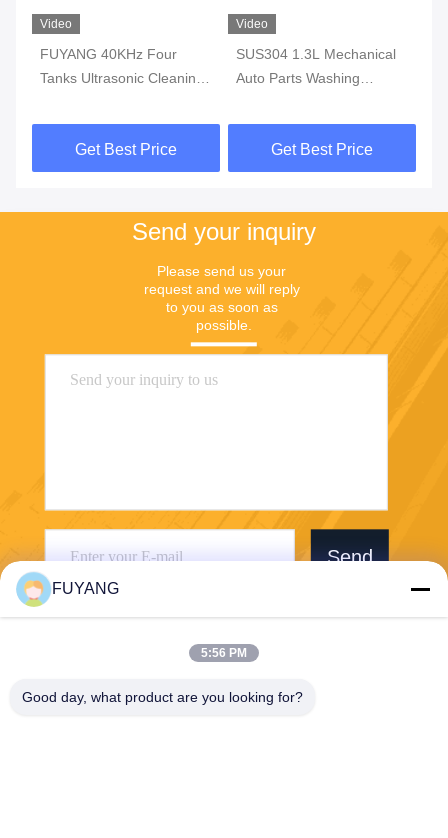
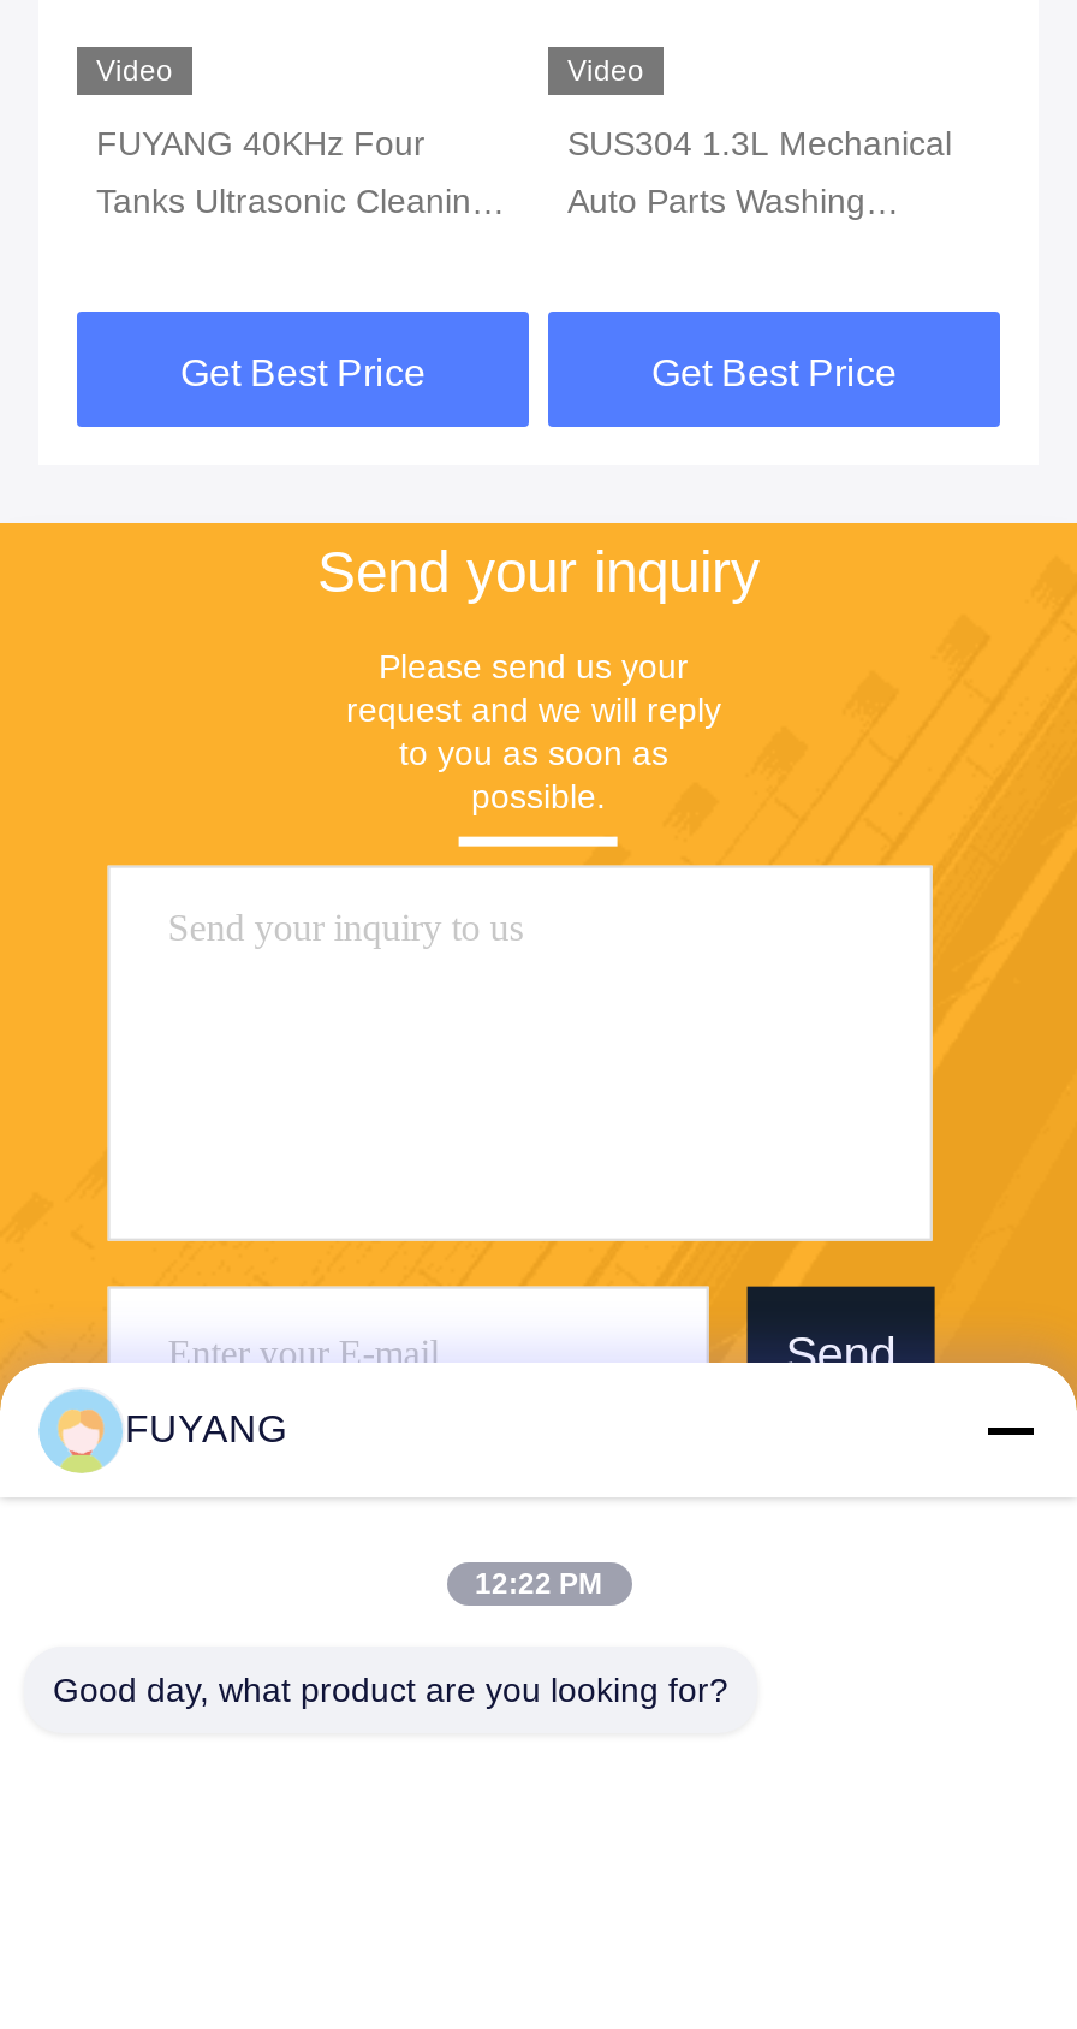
[201,646,247,660] 5:56 PM -> [475,1567,602,1601] 12:22 PM

